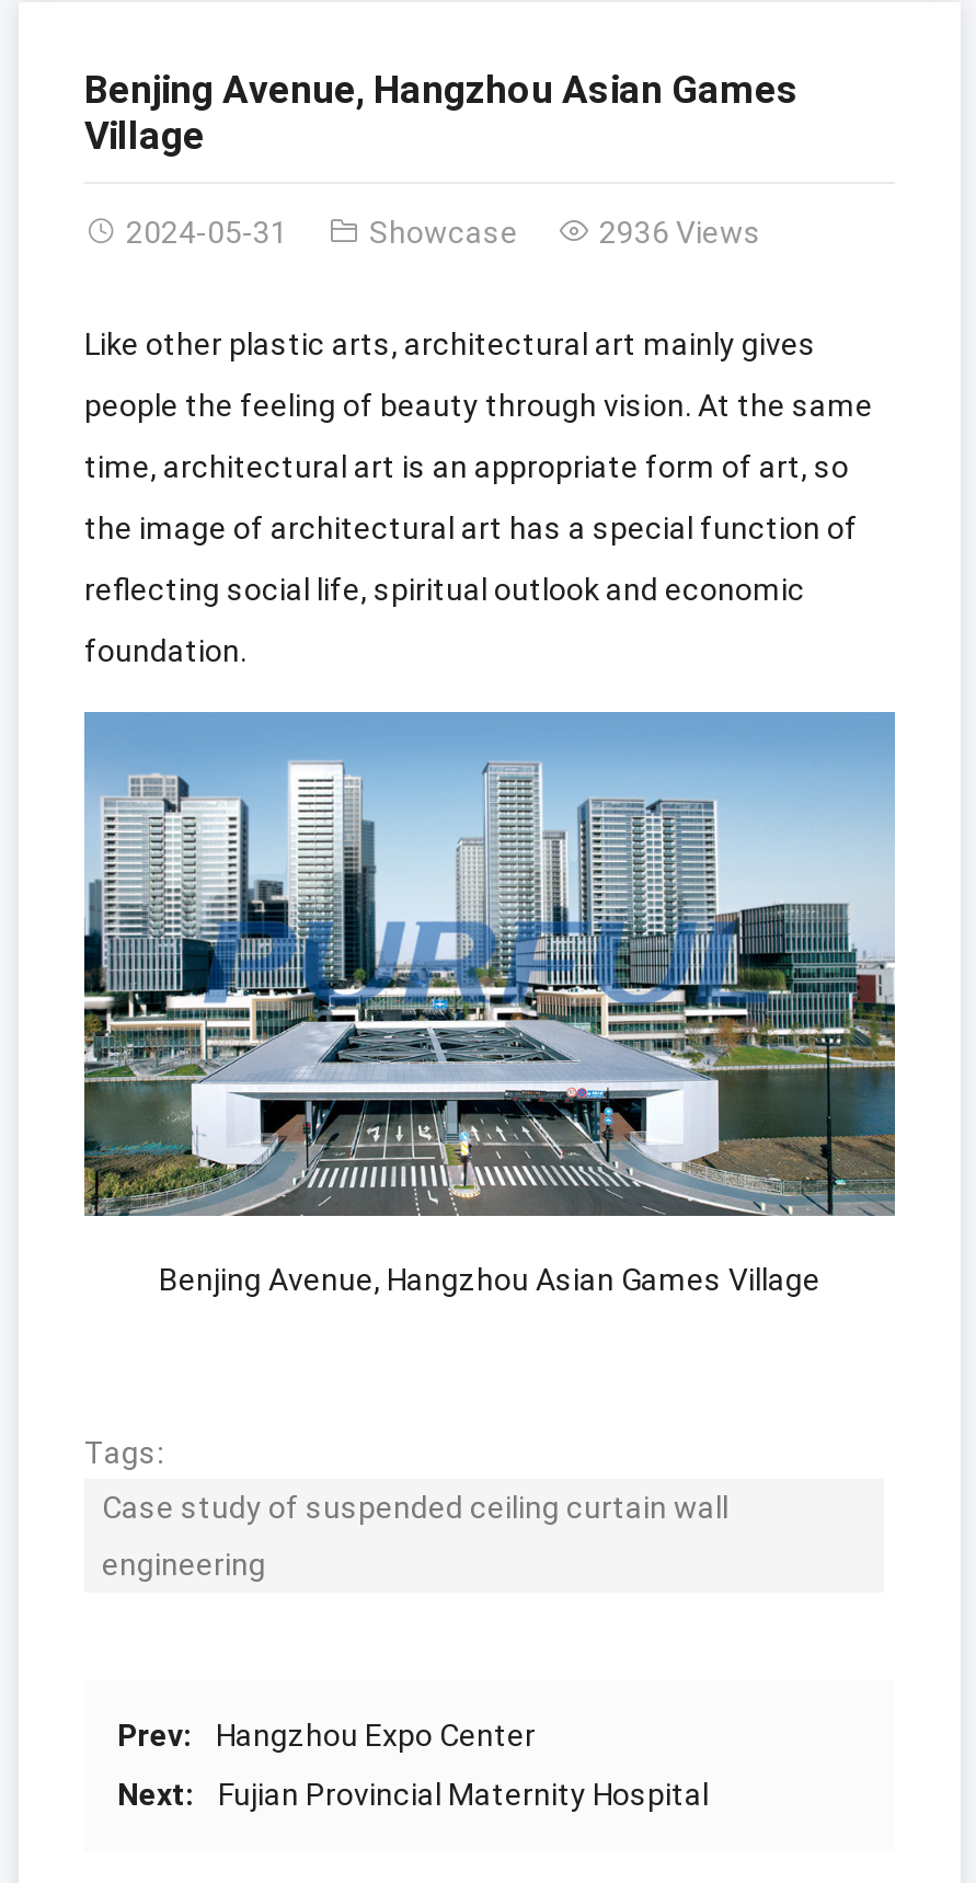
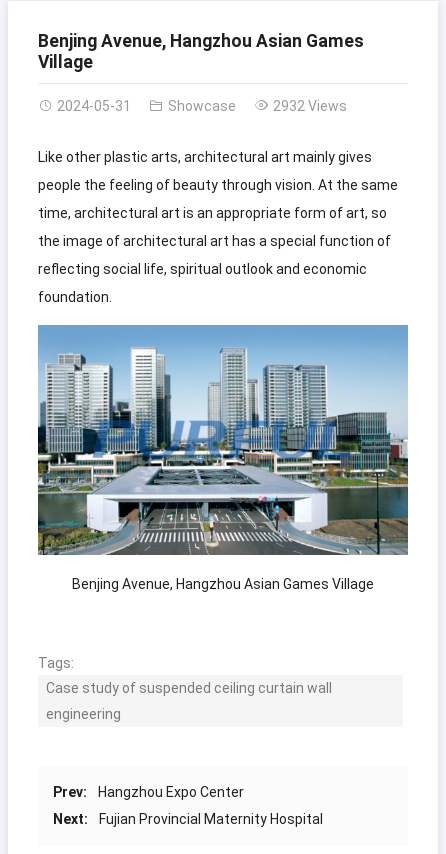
[599,214,761,249] 2936 Views -> [273,98,347,114] 2932 Views

